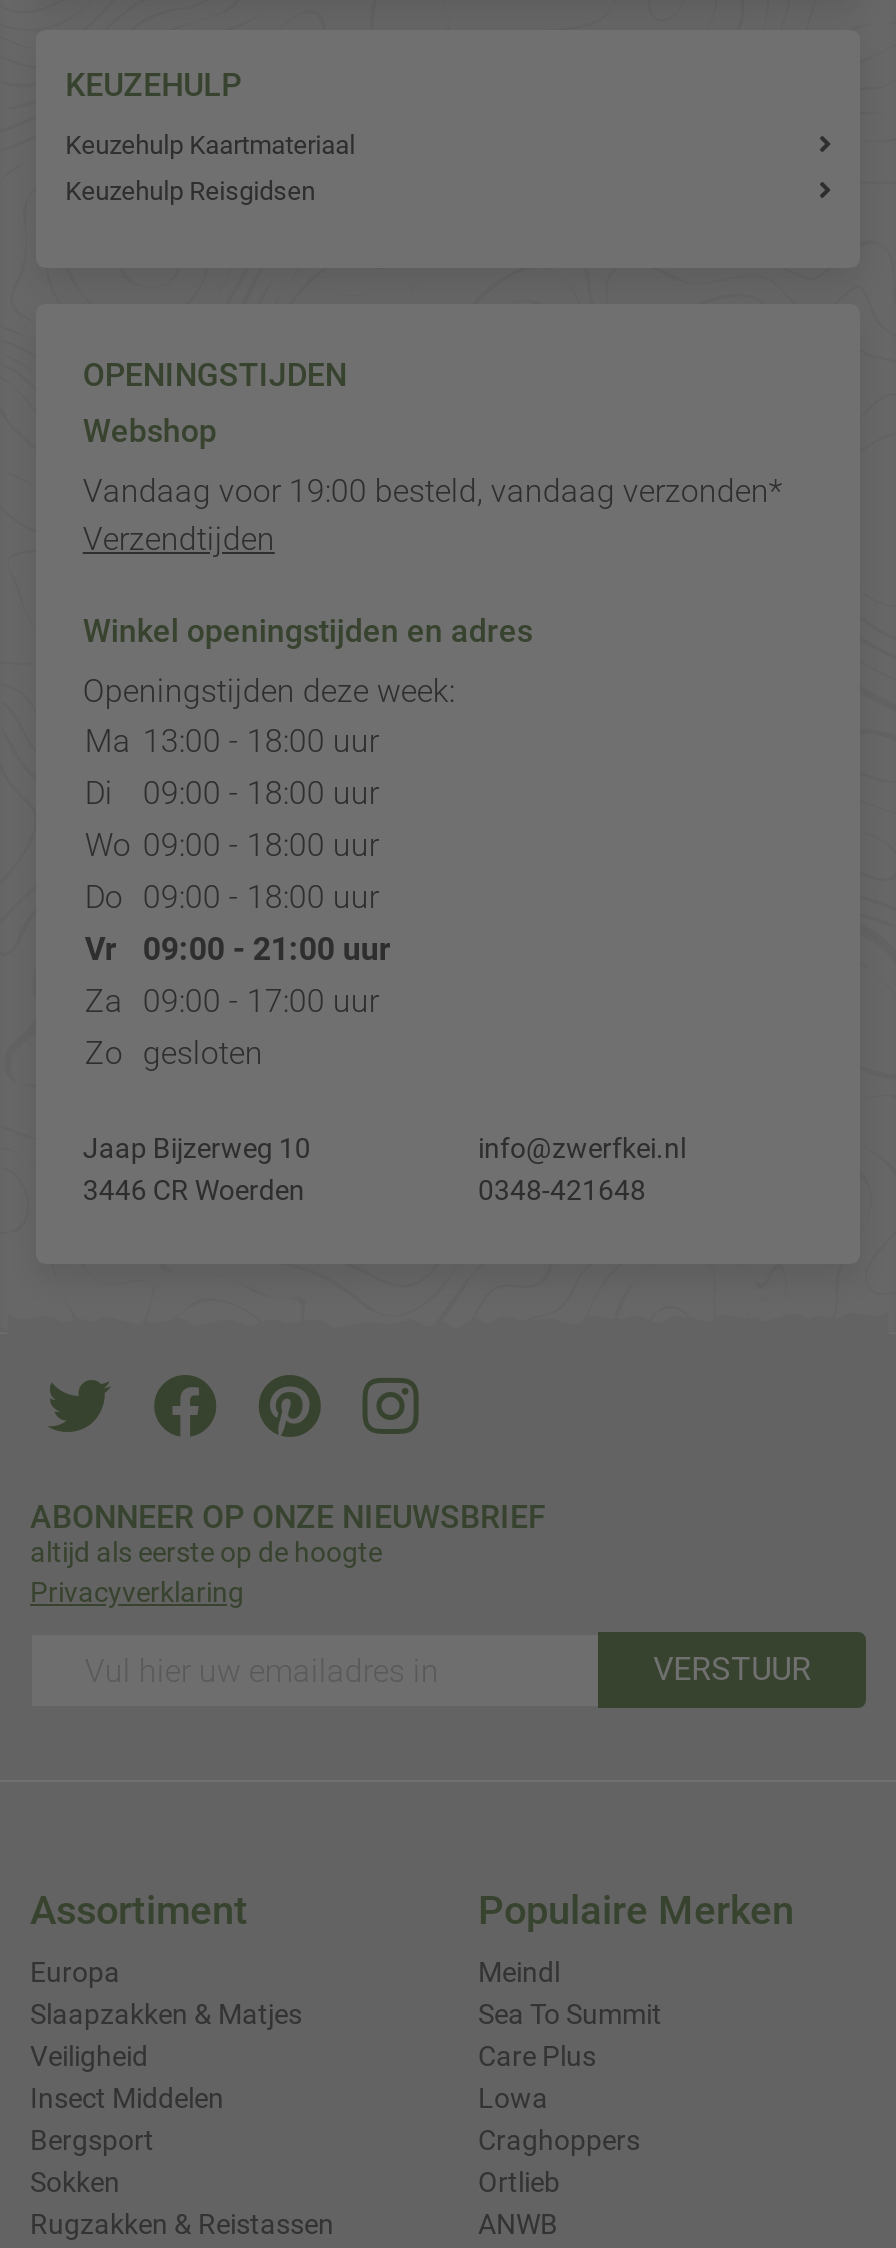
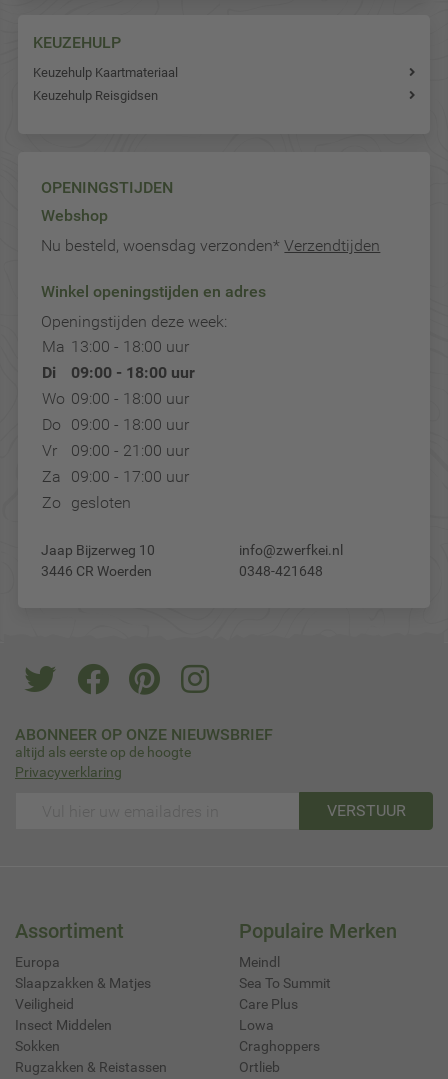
[83,472,783,558] Vandaag voor 19:00 besteld, vandaag verzonden* | Verzendtijden -> [41,236,380,255] Nu besteld, woensdag verzonden* Verzendtijden
[30,2124,154,2156] Bergsport -> none
[478,2208,558,2240] ANWB -> none

